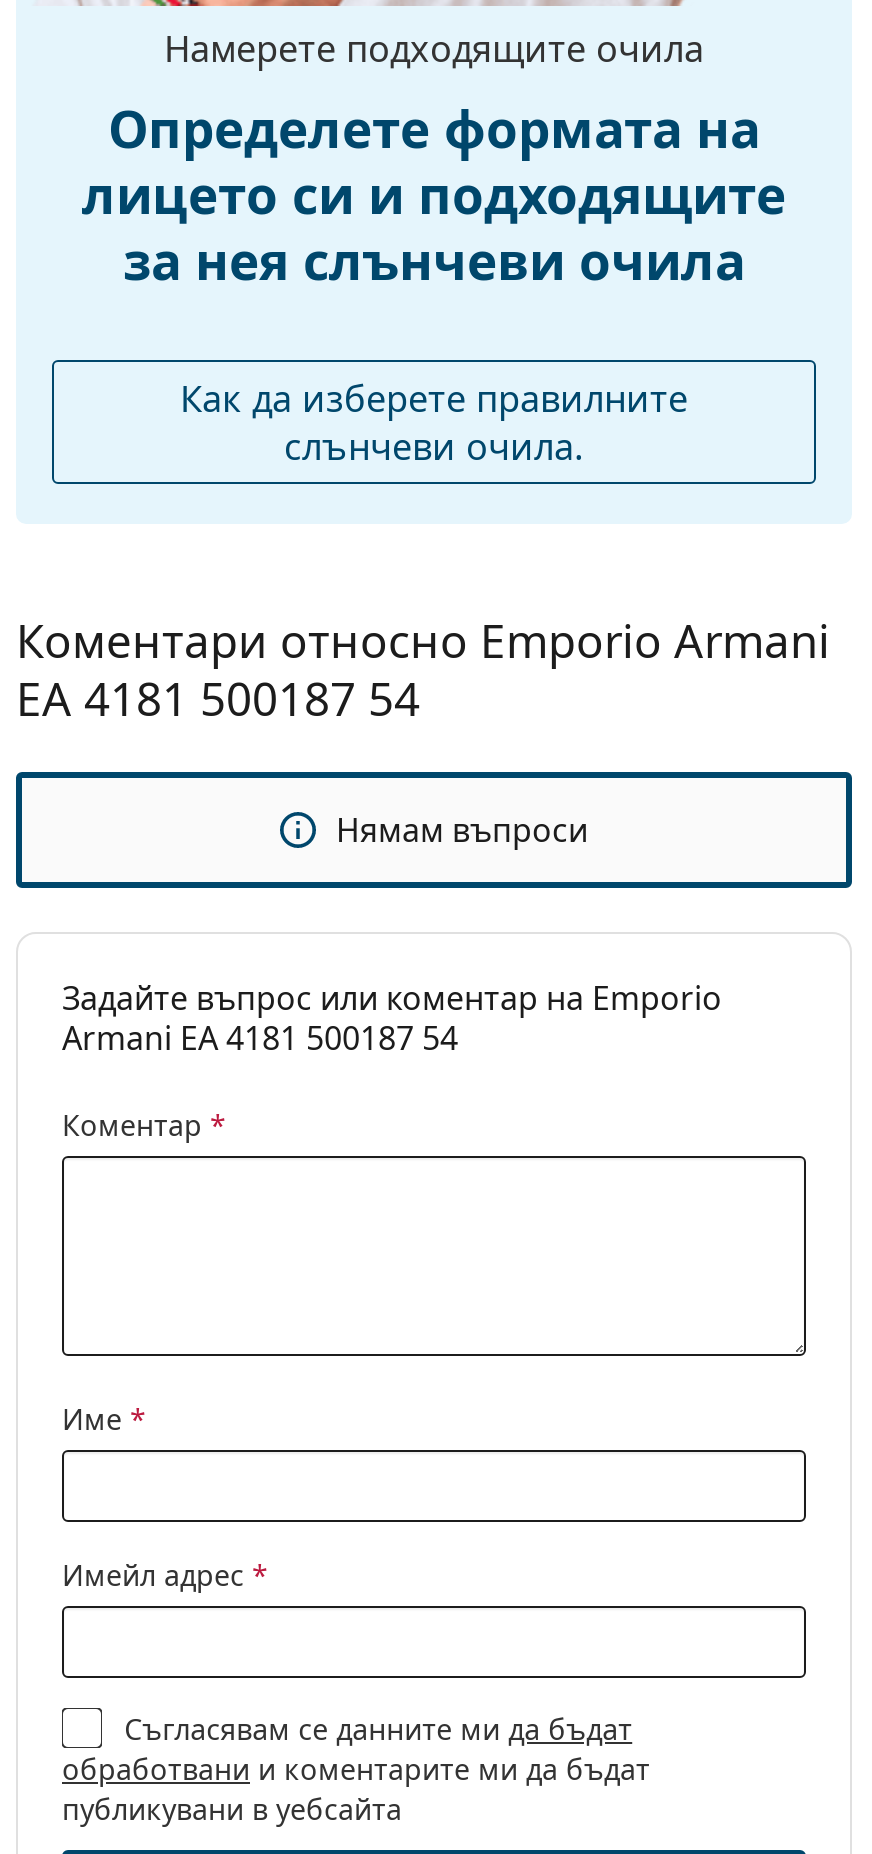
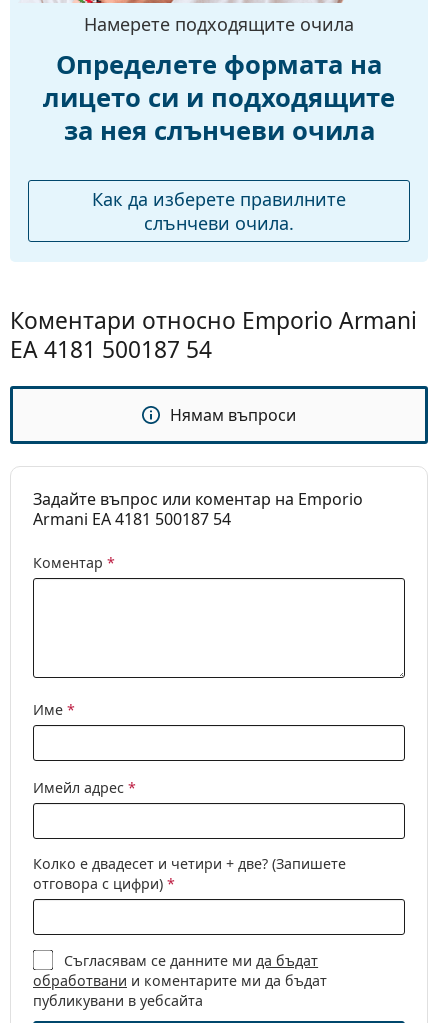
none -> [33,854,346,893] Колко е двадесет и четири + две? (Запишете | отговора с цифри) *

